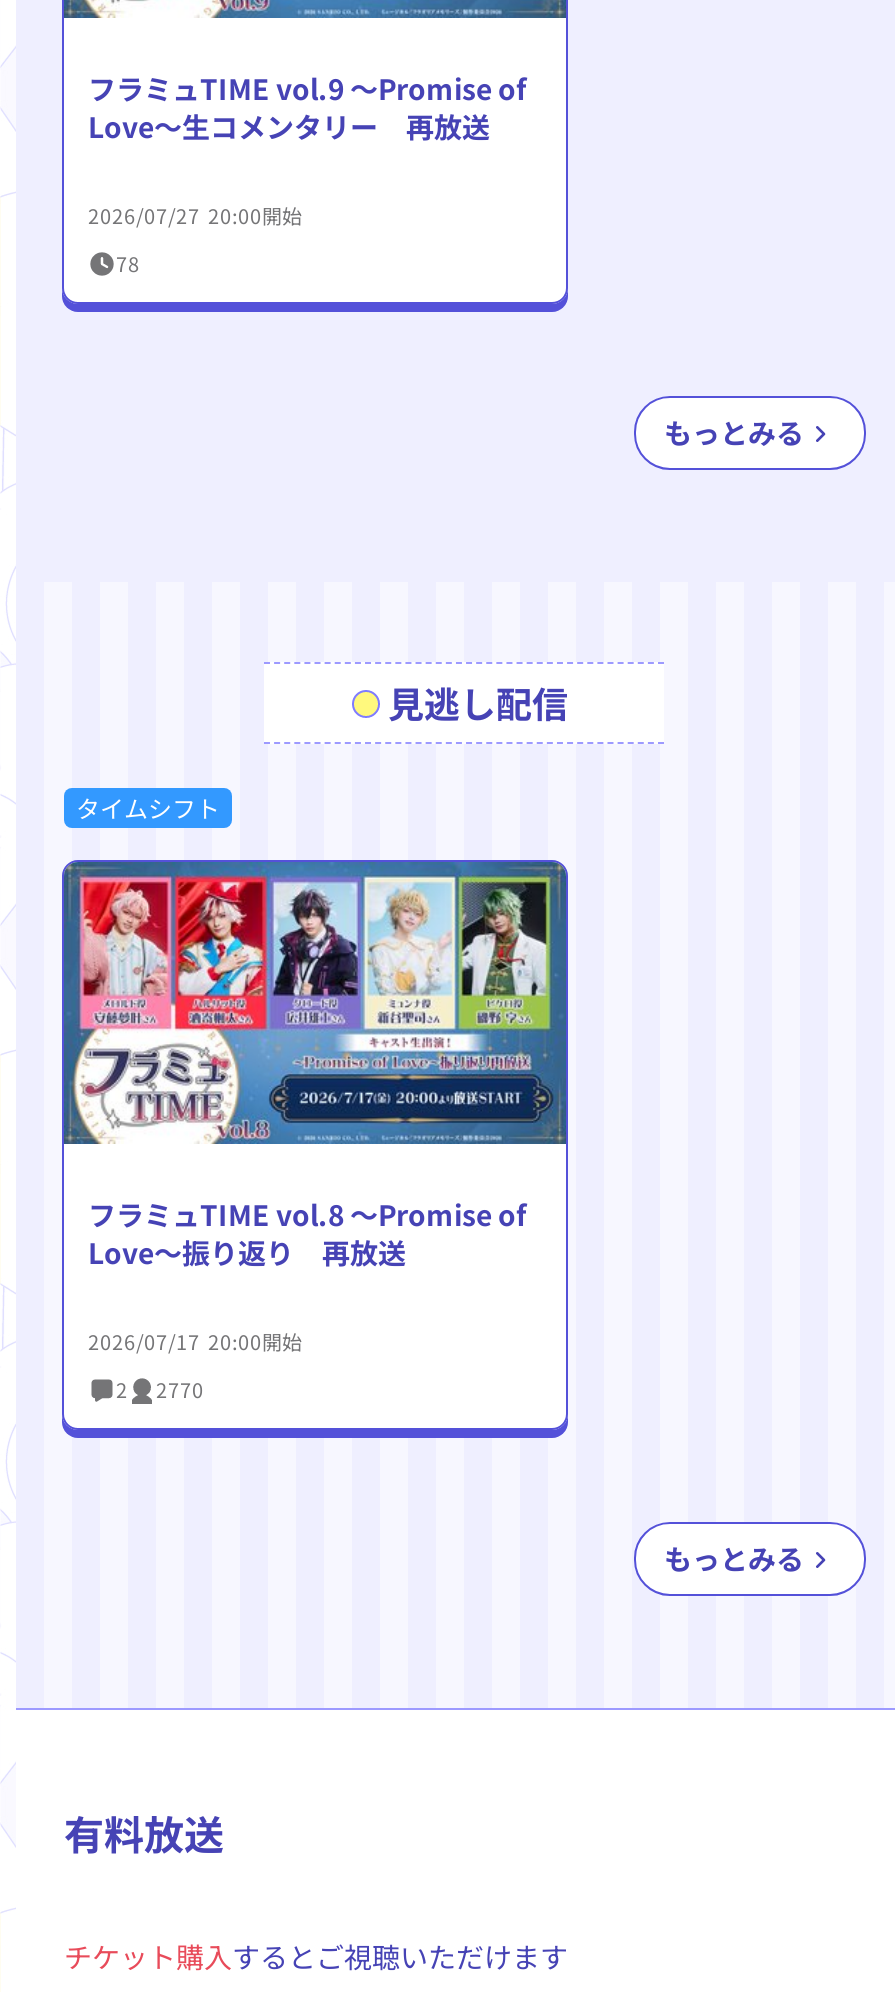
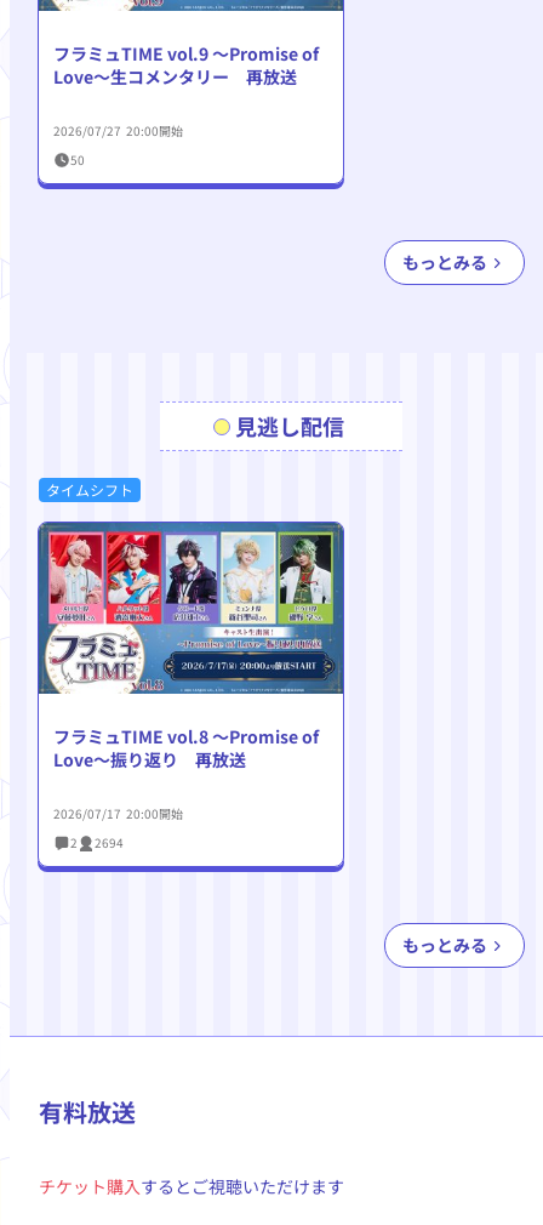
[116,248,140,278] 78 -> [70,150,85,169] 50
[116,1374,204,1404] 2 2770 -> [70,833,124,852] 2 2694

